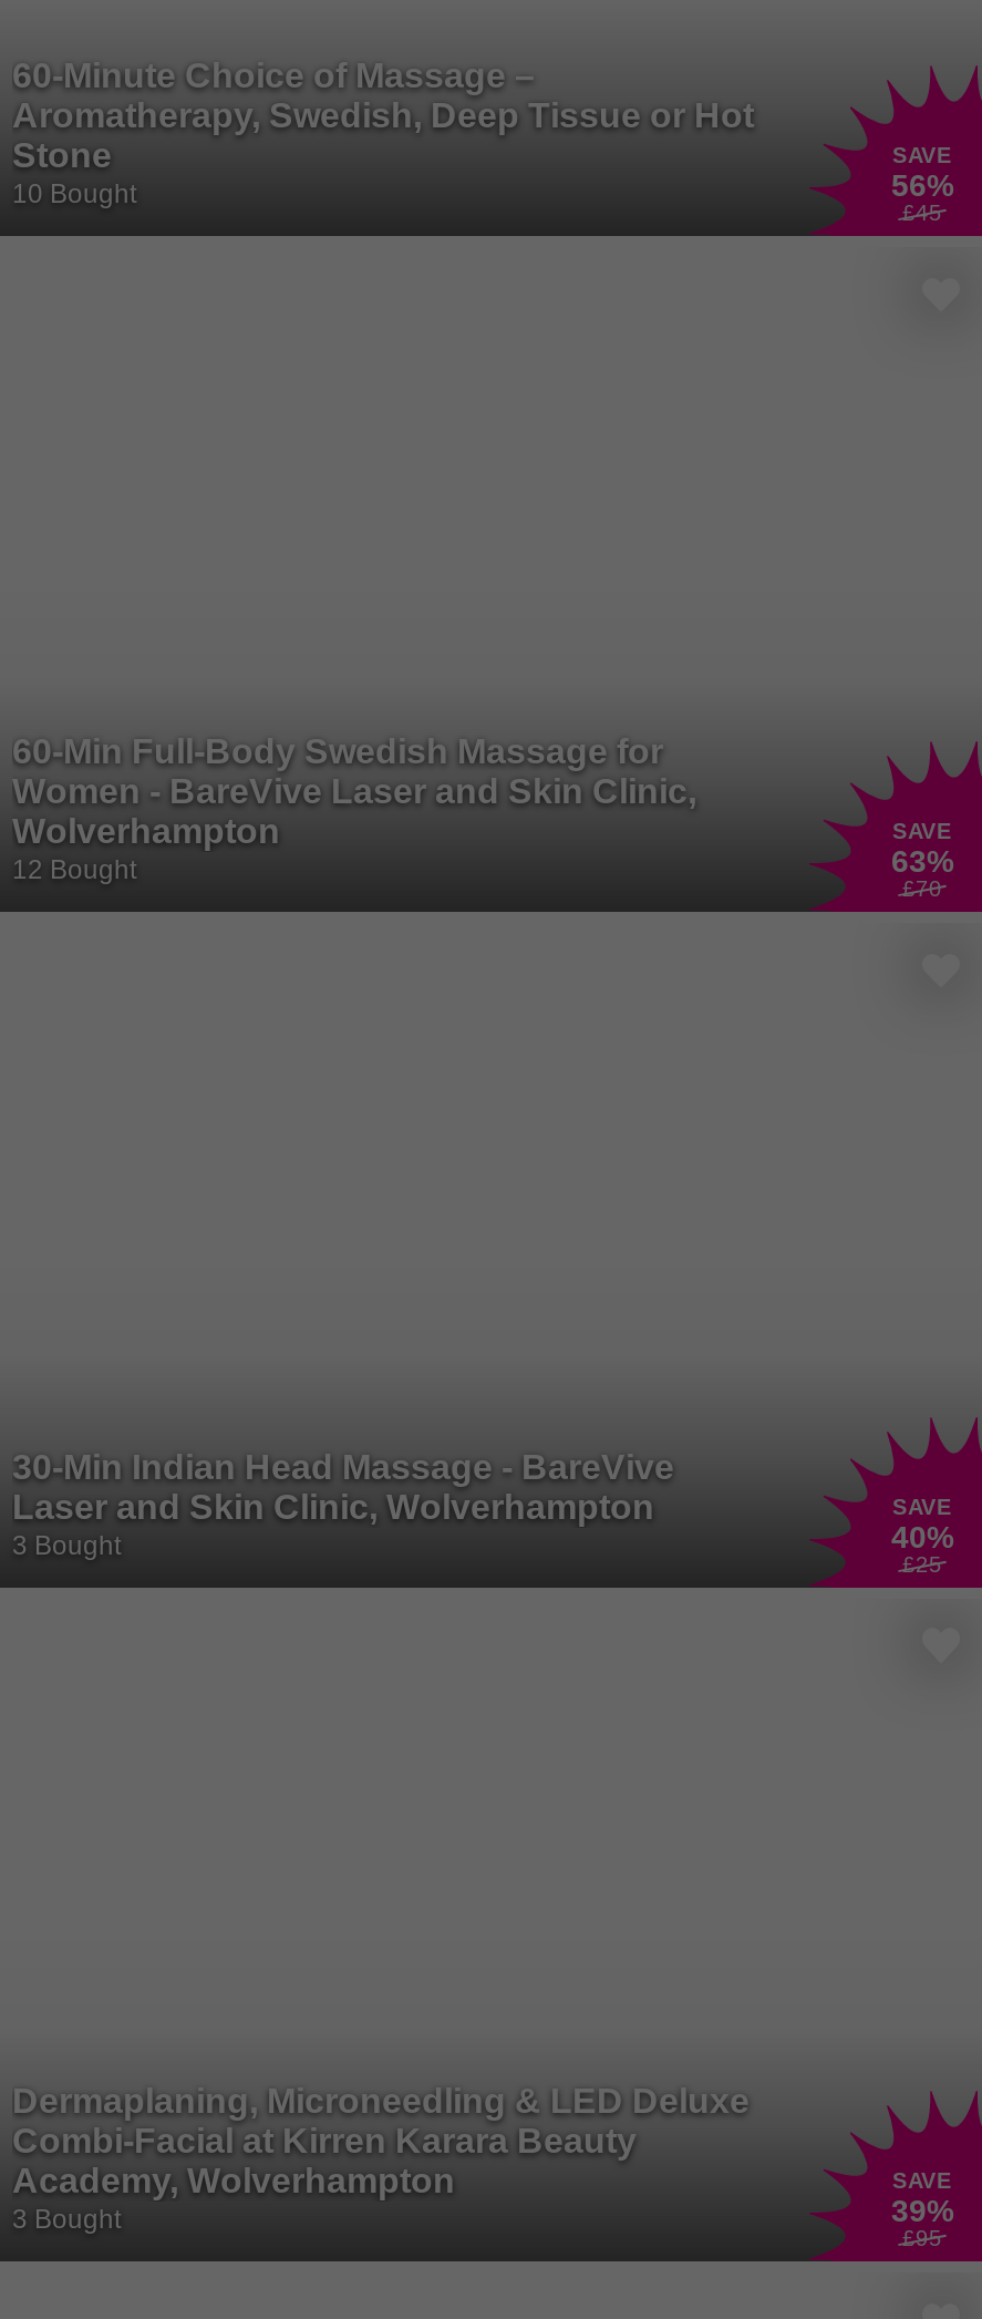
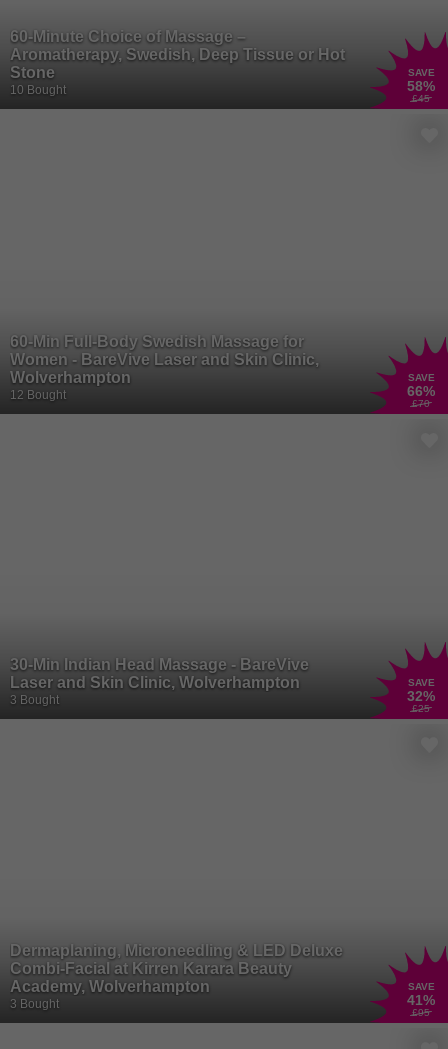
[891,168,953,203] 56% -> [407,78,435,94] 58%
[891,843,953,878] 63% -> [407,383,435,399] 66%
[891,1518,953,1554] 40% -> [407,688,435,704] 32%
[891,2193,953,2229] 39% -> [407,992,435,1008] 41%

